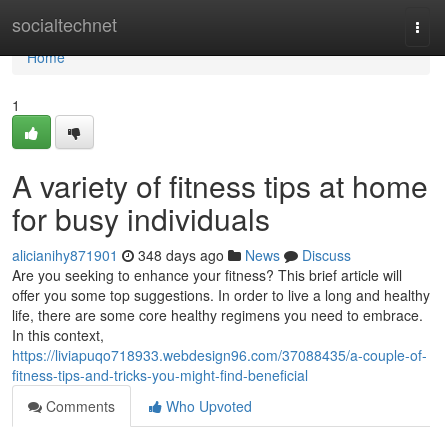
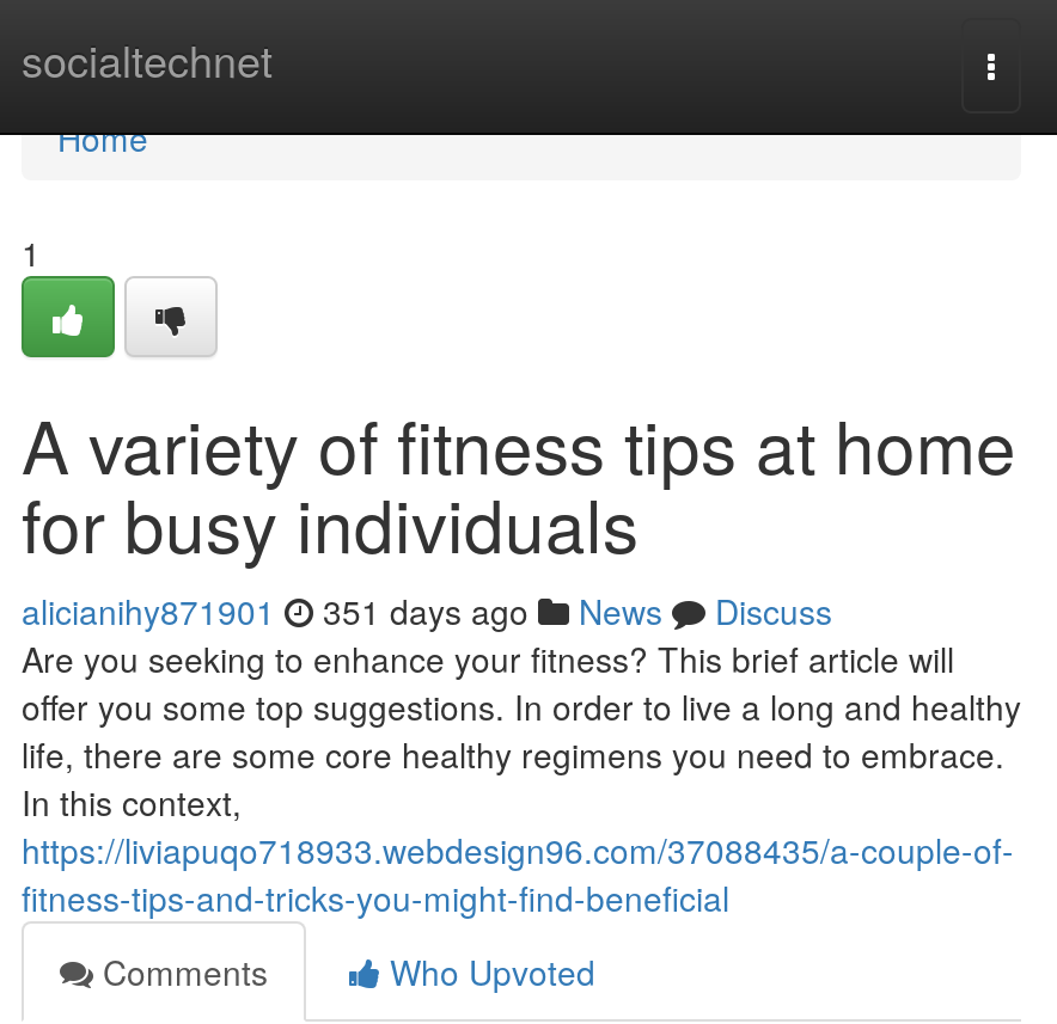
[12,245,351,265] alicianihy871901 348 days ago News Discuss -> [22,587,832,634] alicianihy871901 351 days ago News Discuss

